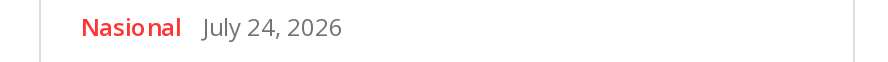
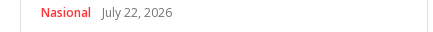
[81,9,343,43] Nasional July 24, 2026 -> [41,4,172,21] Nasional July 22, 2026

